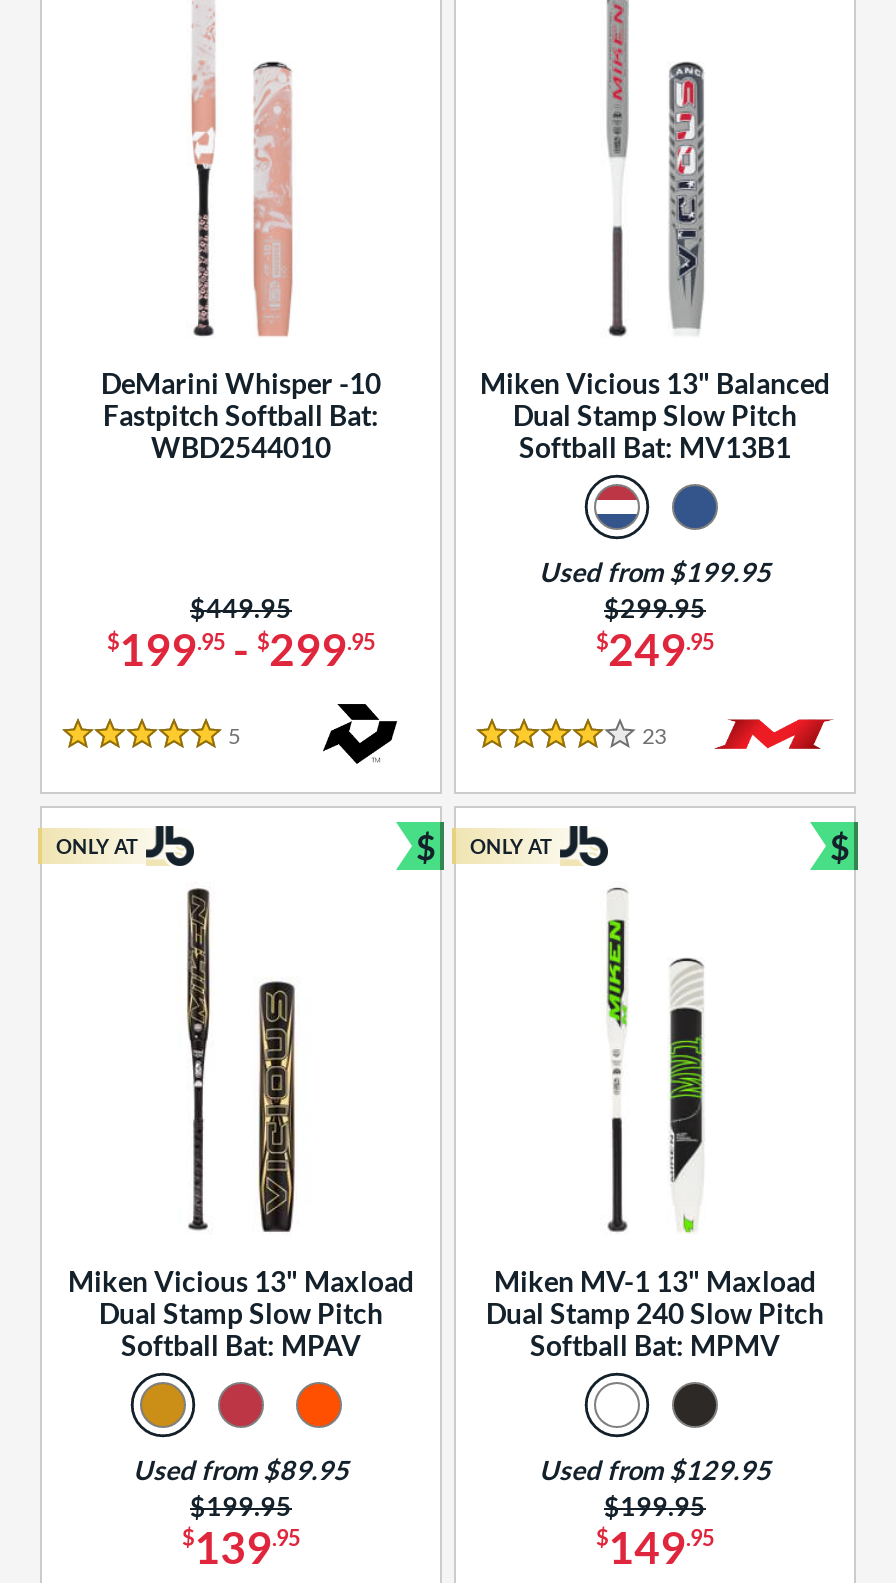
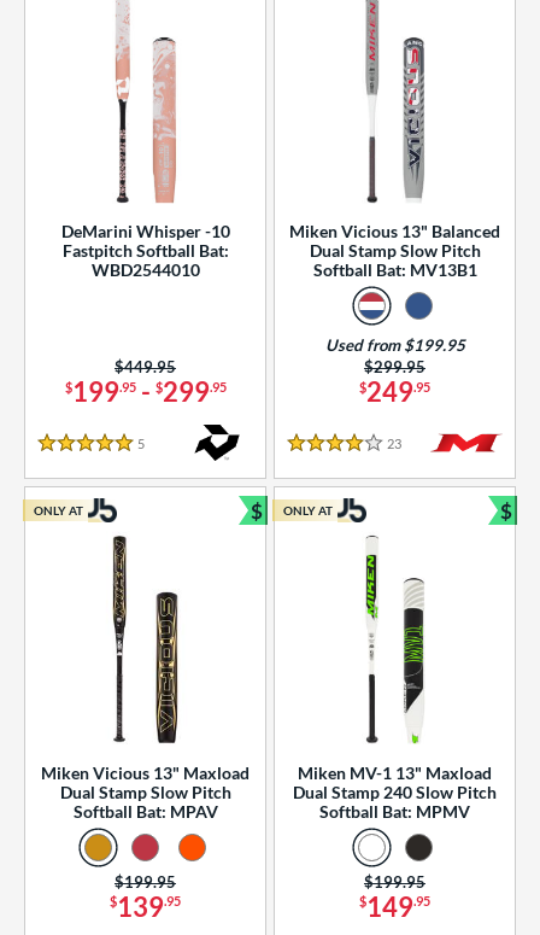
[133,1454,349,1486] Used from $89.95 -> none
[539,1454,771,1486] Used from $129.95 -> none

